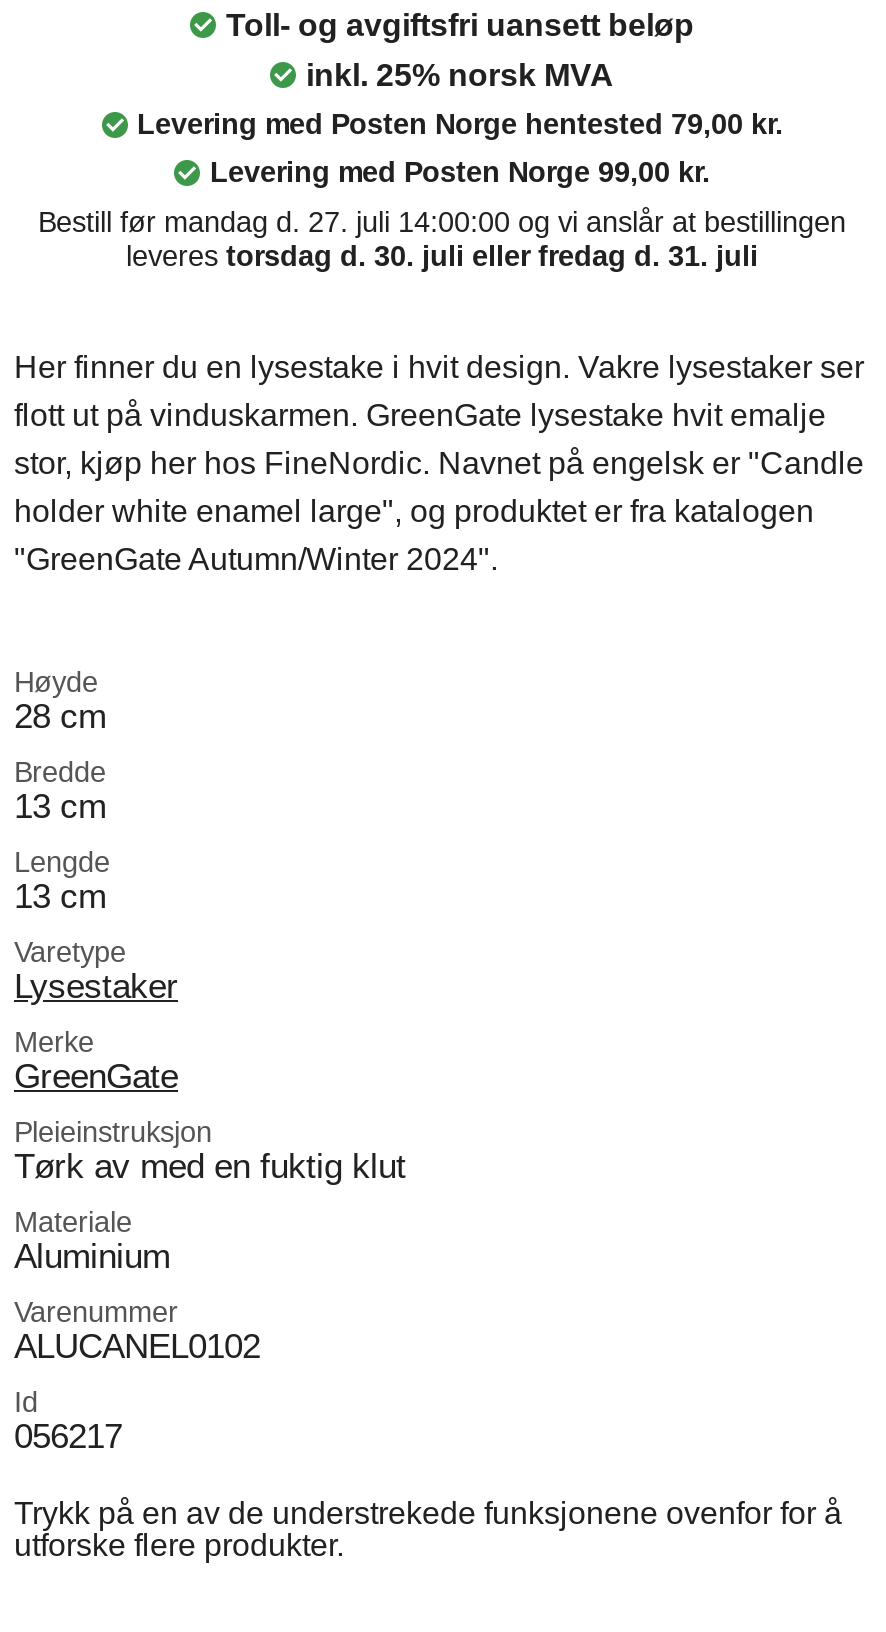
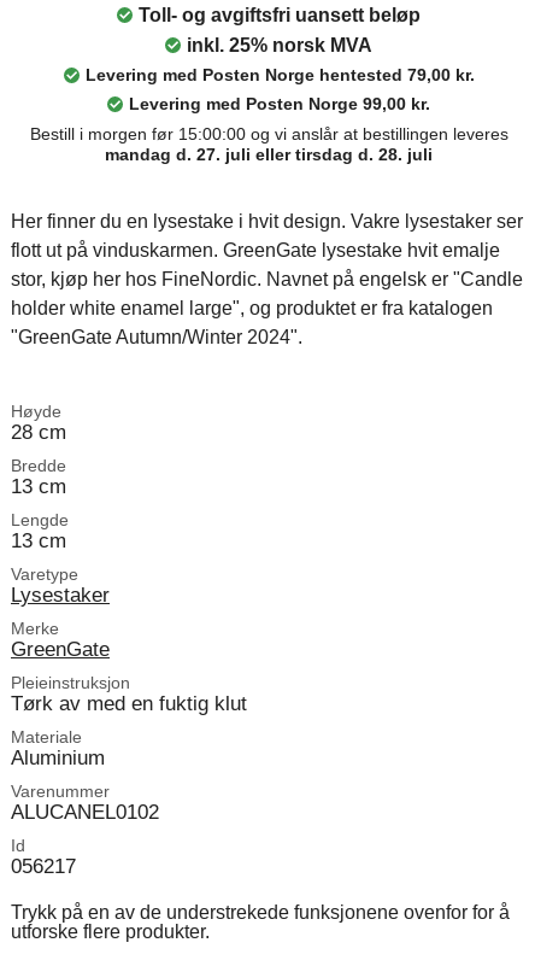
[38,206,846,272] Bestill før mandag d. 27. juli 14:00:00 og vi anslår at bestillingen | leveres torsdag d. 30. juli eller fredag d. 31. juli -> [30,124,508,164] Bestill i morgen før 15:00:00 og vi anslår at bestillingen leveres | mandag d. 27. juli eller tirsdag d. 28. juli

